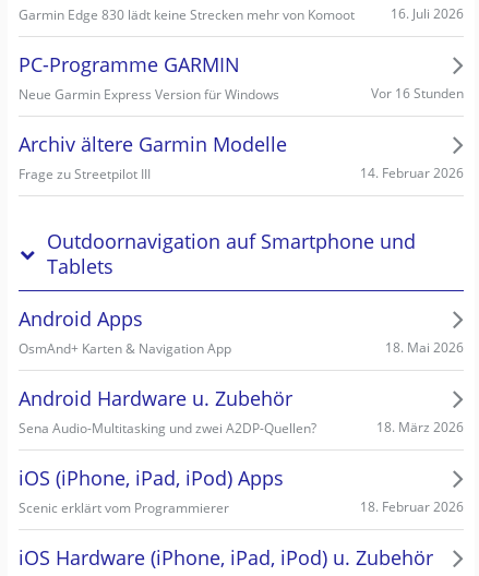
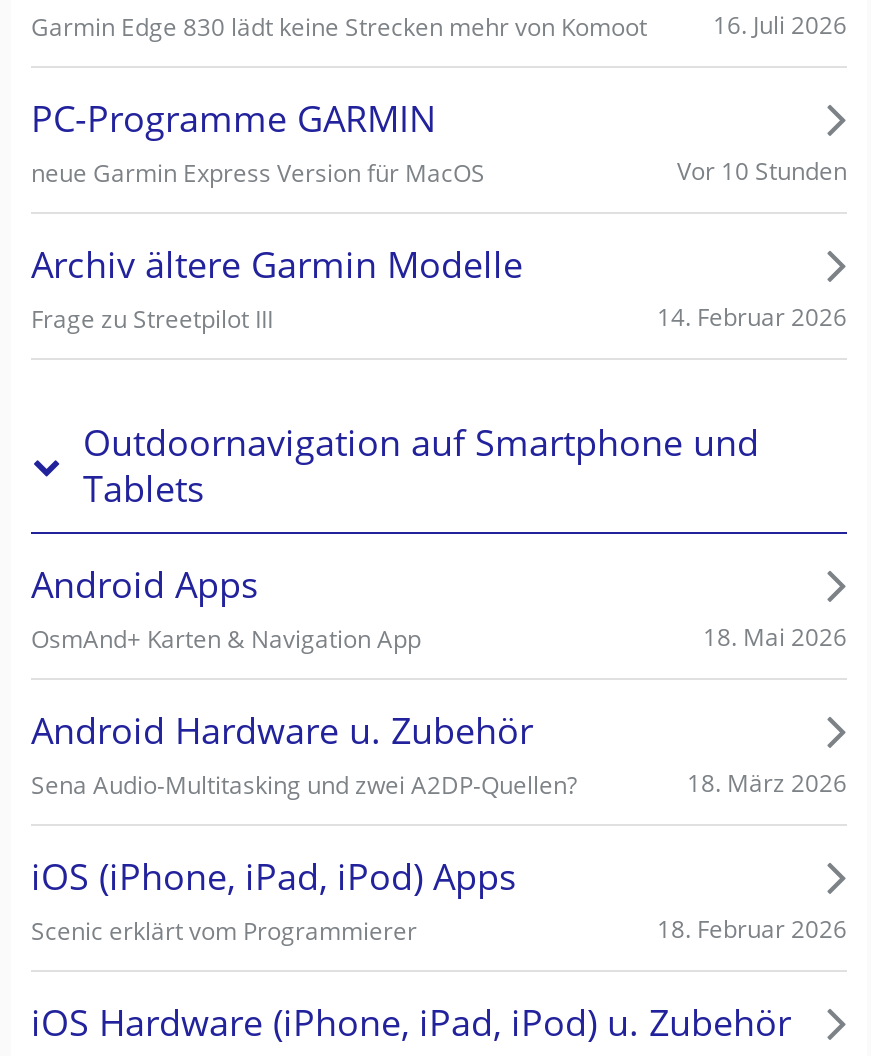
[19,85,279,103] Neue Garmin Express Version für Windows -> [31,156,485,190] neue Garmin Express Version für MacOS
[371,84,464,103] Vor 16 Stunden -> [677,154,847,188] Vor 10 Stunden

